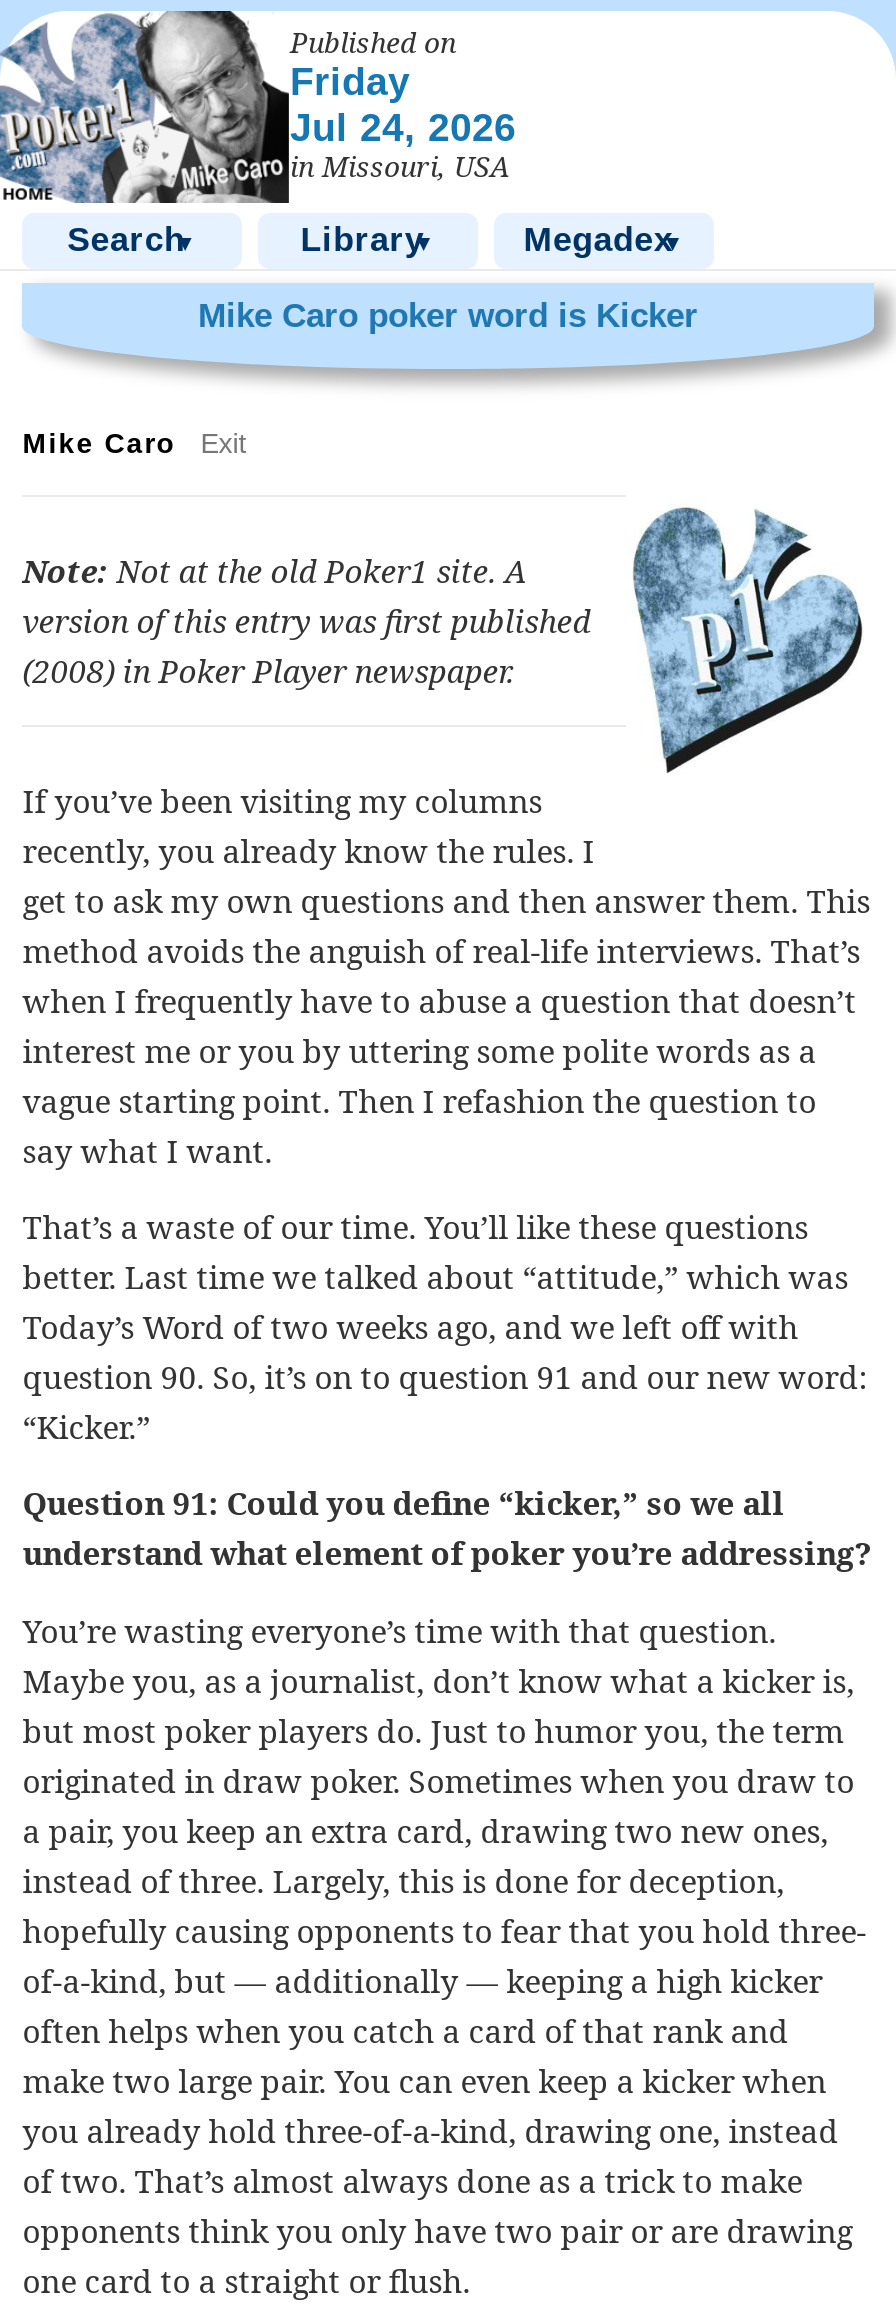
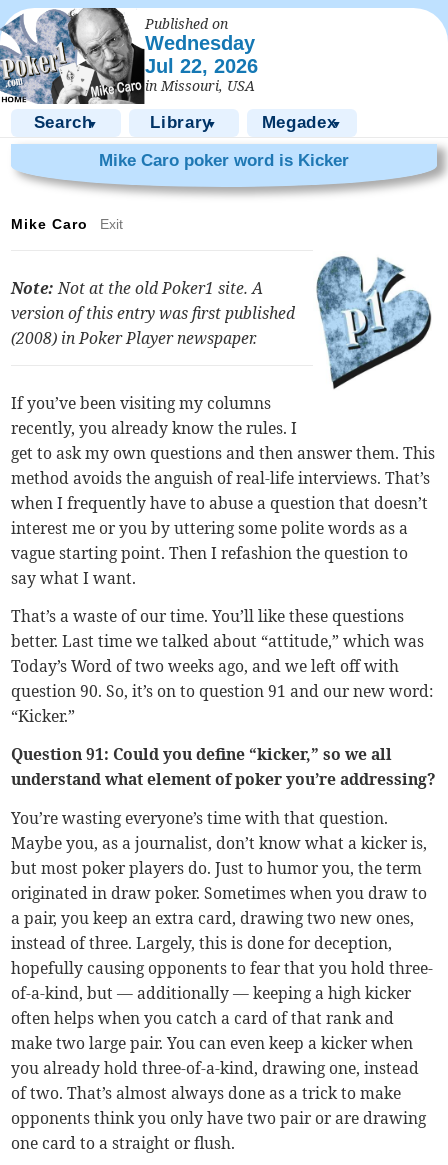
[290,58,516,150] Friday | Jul 24, 2026 -> [145,32,258,77] Wednesday | Jul 22, 2026

